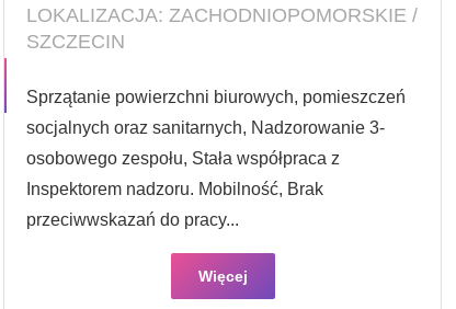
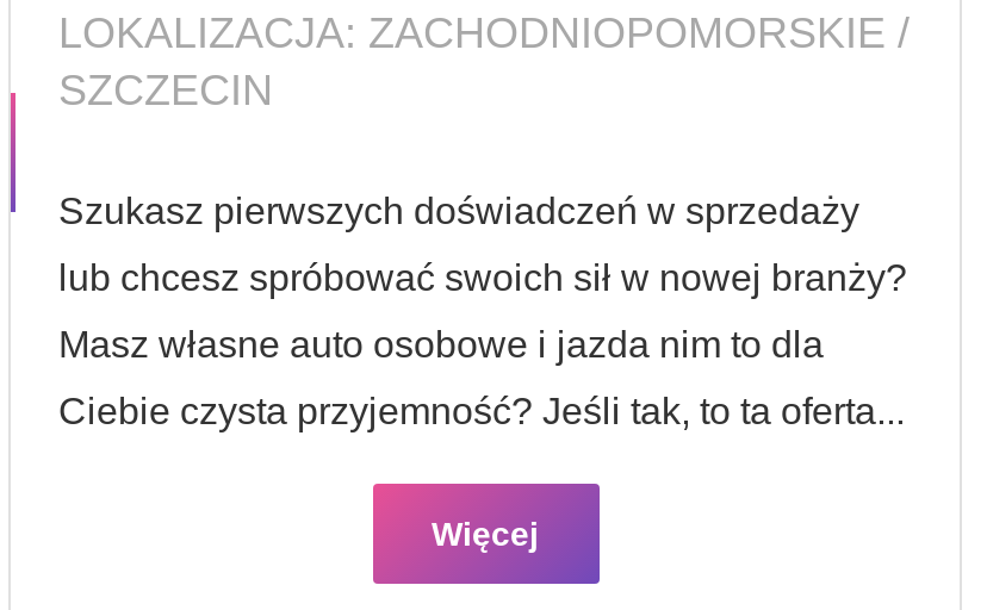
[26,88,406,229] Sprzątanie powierzchni biurowych, pomieszczeń | socjalnych oraz sanitarnych, Nadzorowanie 3- | osobowego zespołu, Stała współpraca z | Inspektorem nadzoru. Mobilność, Brak | przeciwwskazań do pracy... -> [58,191,907,431] Szukasz pierwszych doświadczeń w sprzedaży | lub chcesz spróbować swoich sił w nowej branży? | Masz własne auto osobowe i jazda nim to dla | Ciebie czysta przyjemność? Jeśli tak, to ta oferta...

